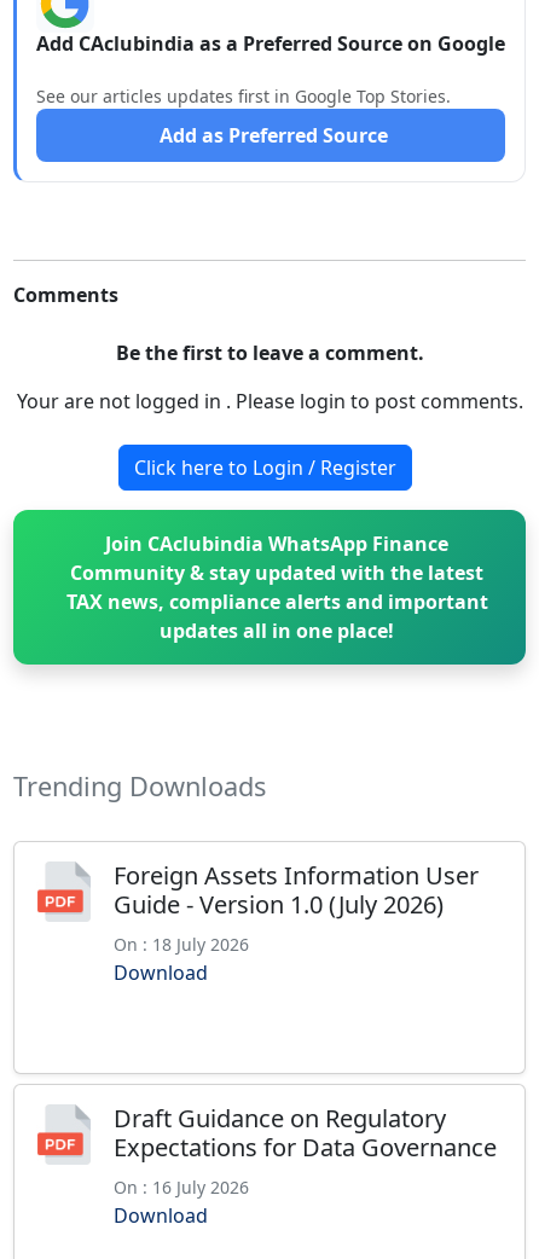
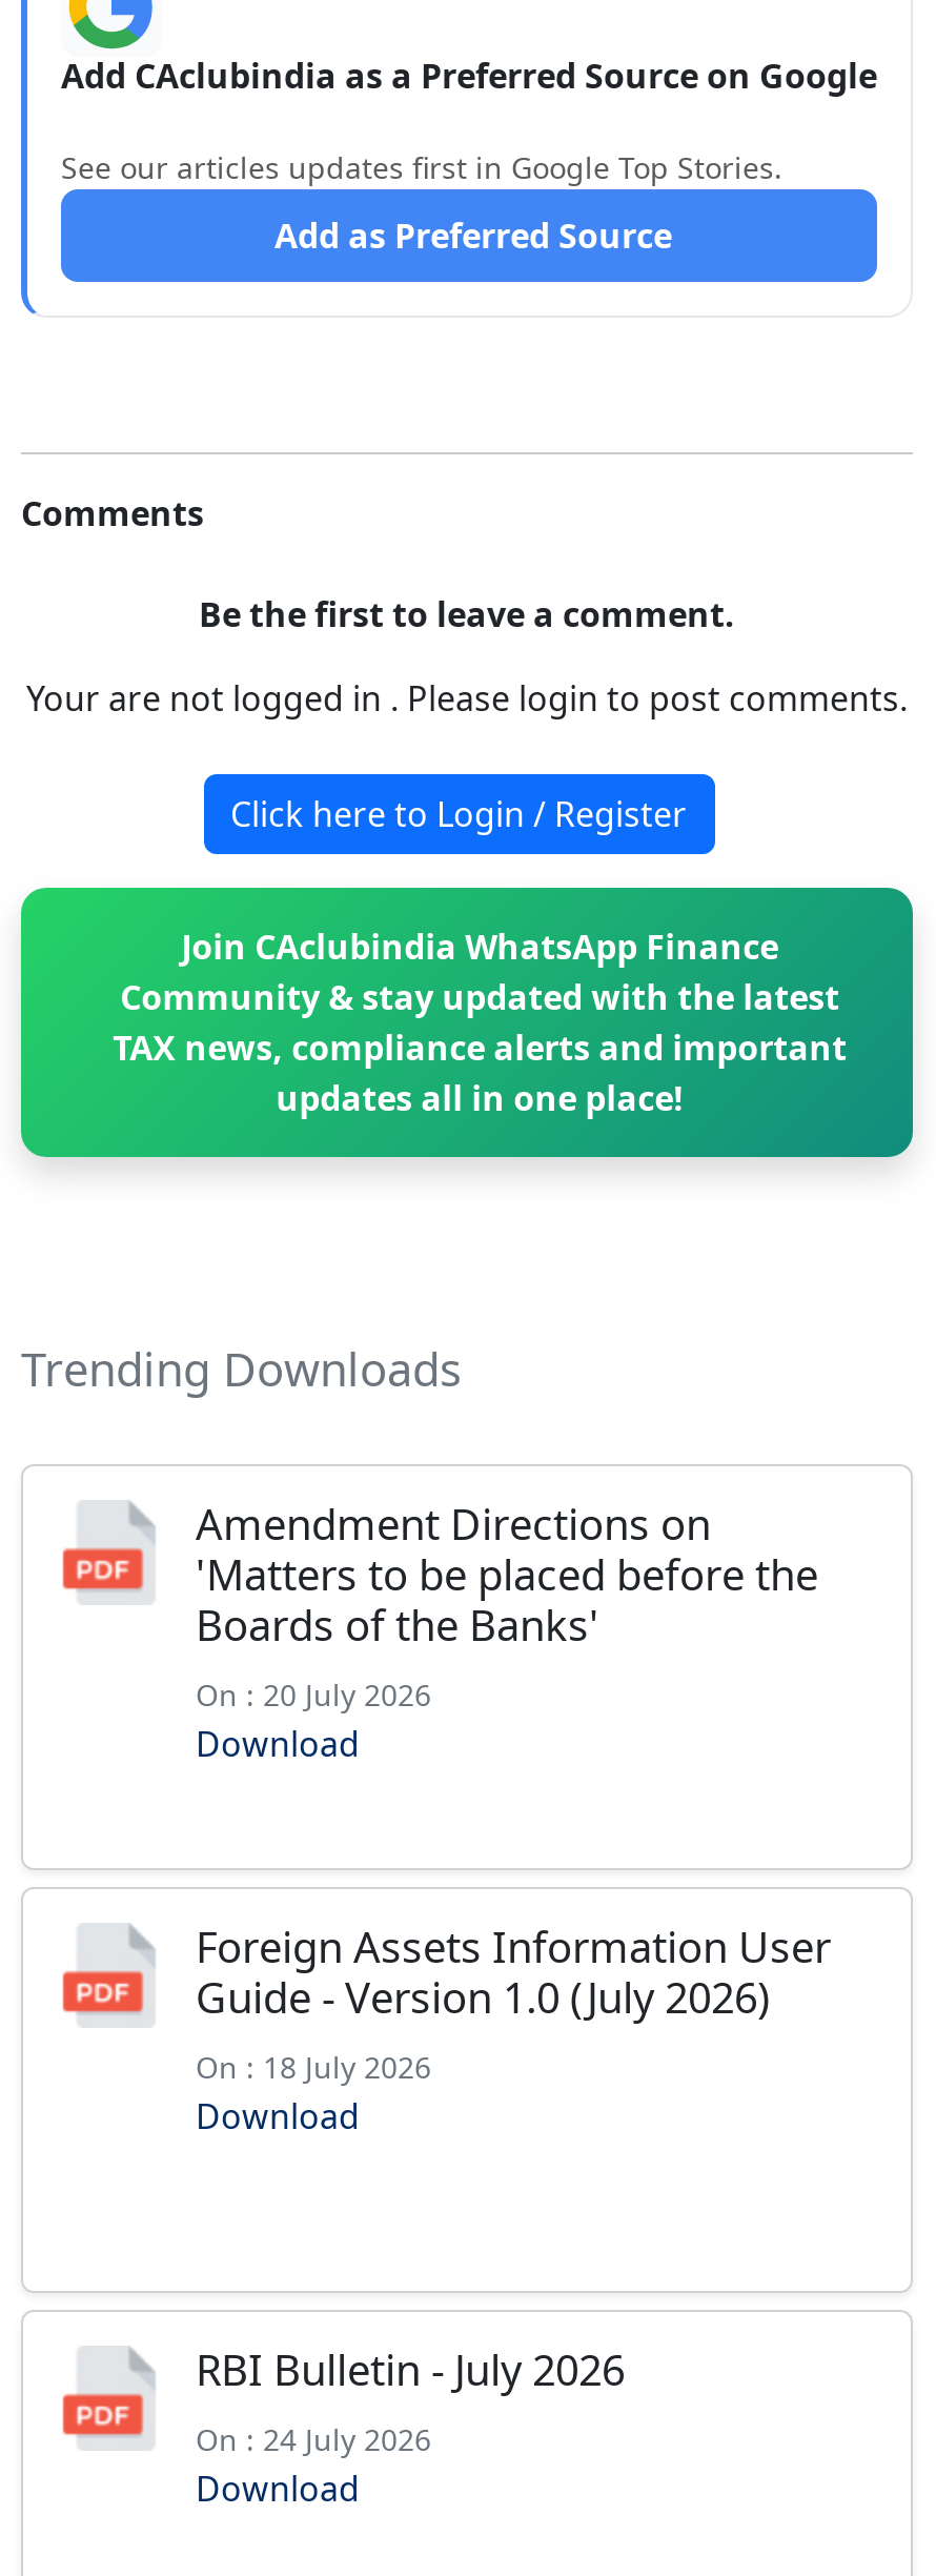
none -> [196,1496,818,1767] Amendment Directions on | 'Matters to be placed before the | Boards of the Banks' | On : 20 July 2026 | Download
moved [114,859,479,986] -> [196,1919,831,2139]: Foreign Assets Information User | Guide - Version 1.0 (July 2026) | On : 18 July 2026 | Download
[114,1102,497,1199] Draft Guidance on Regulatory | Expectations for Data Governance | On : 16 July 2026 -> [196,2341,625,2459] RBI Bulletin - July 2026 | On : 24 July 2026

